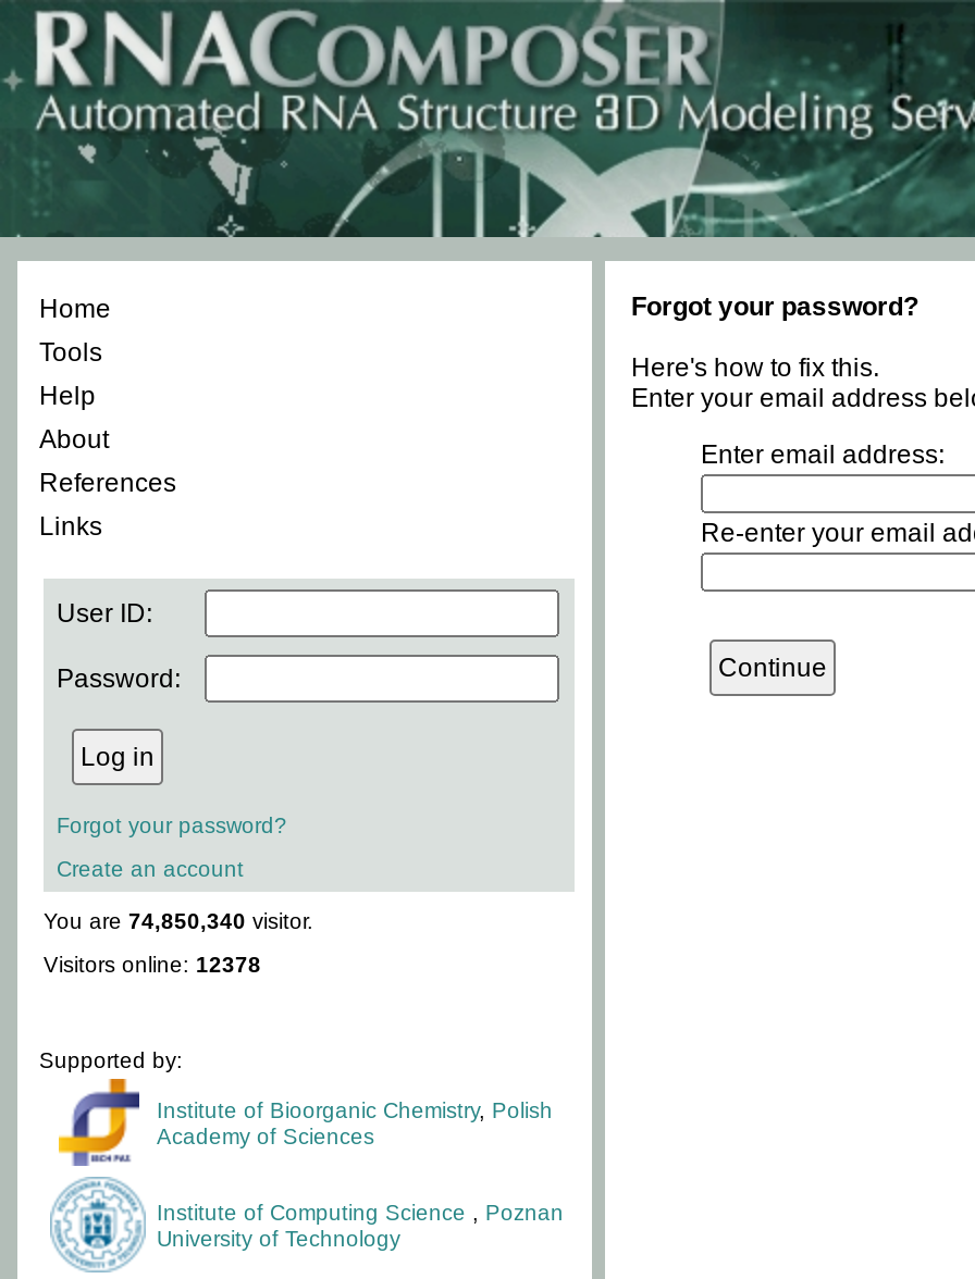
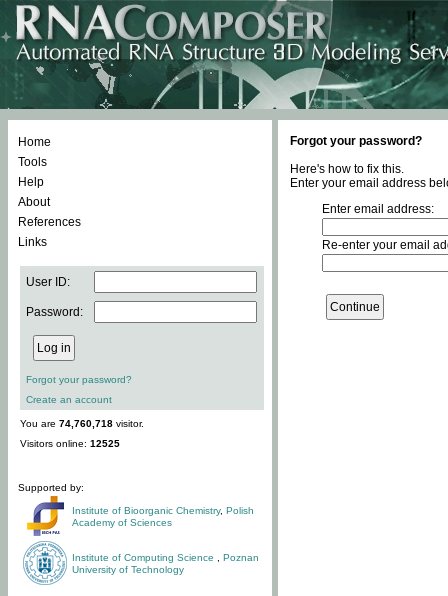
[44,909,313,933] You are 74,850,340 visitor. -> [20,418,144,429] You are 74,760,718 visitor.
[44,953,261,977] Visitors online: 12378 -> [20,438,120,449] Visitors online: 12525

